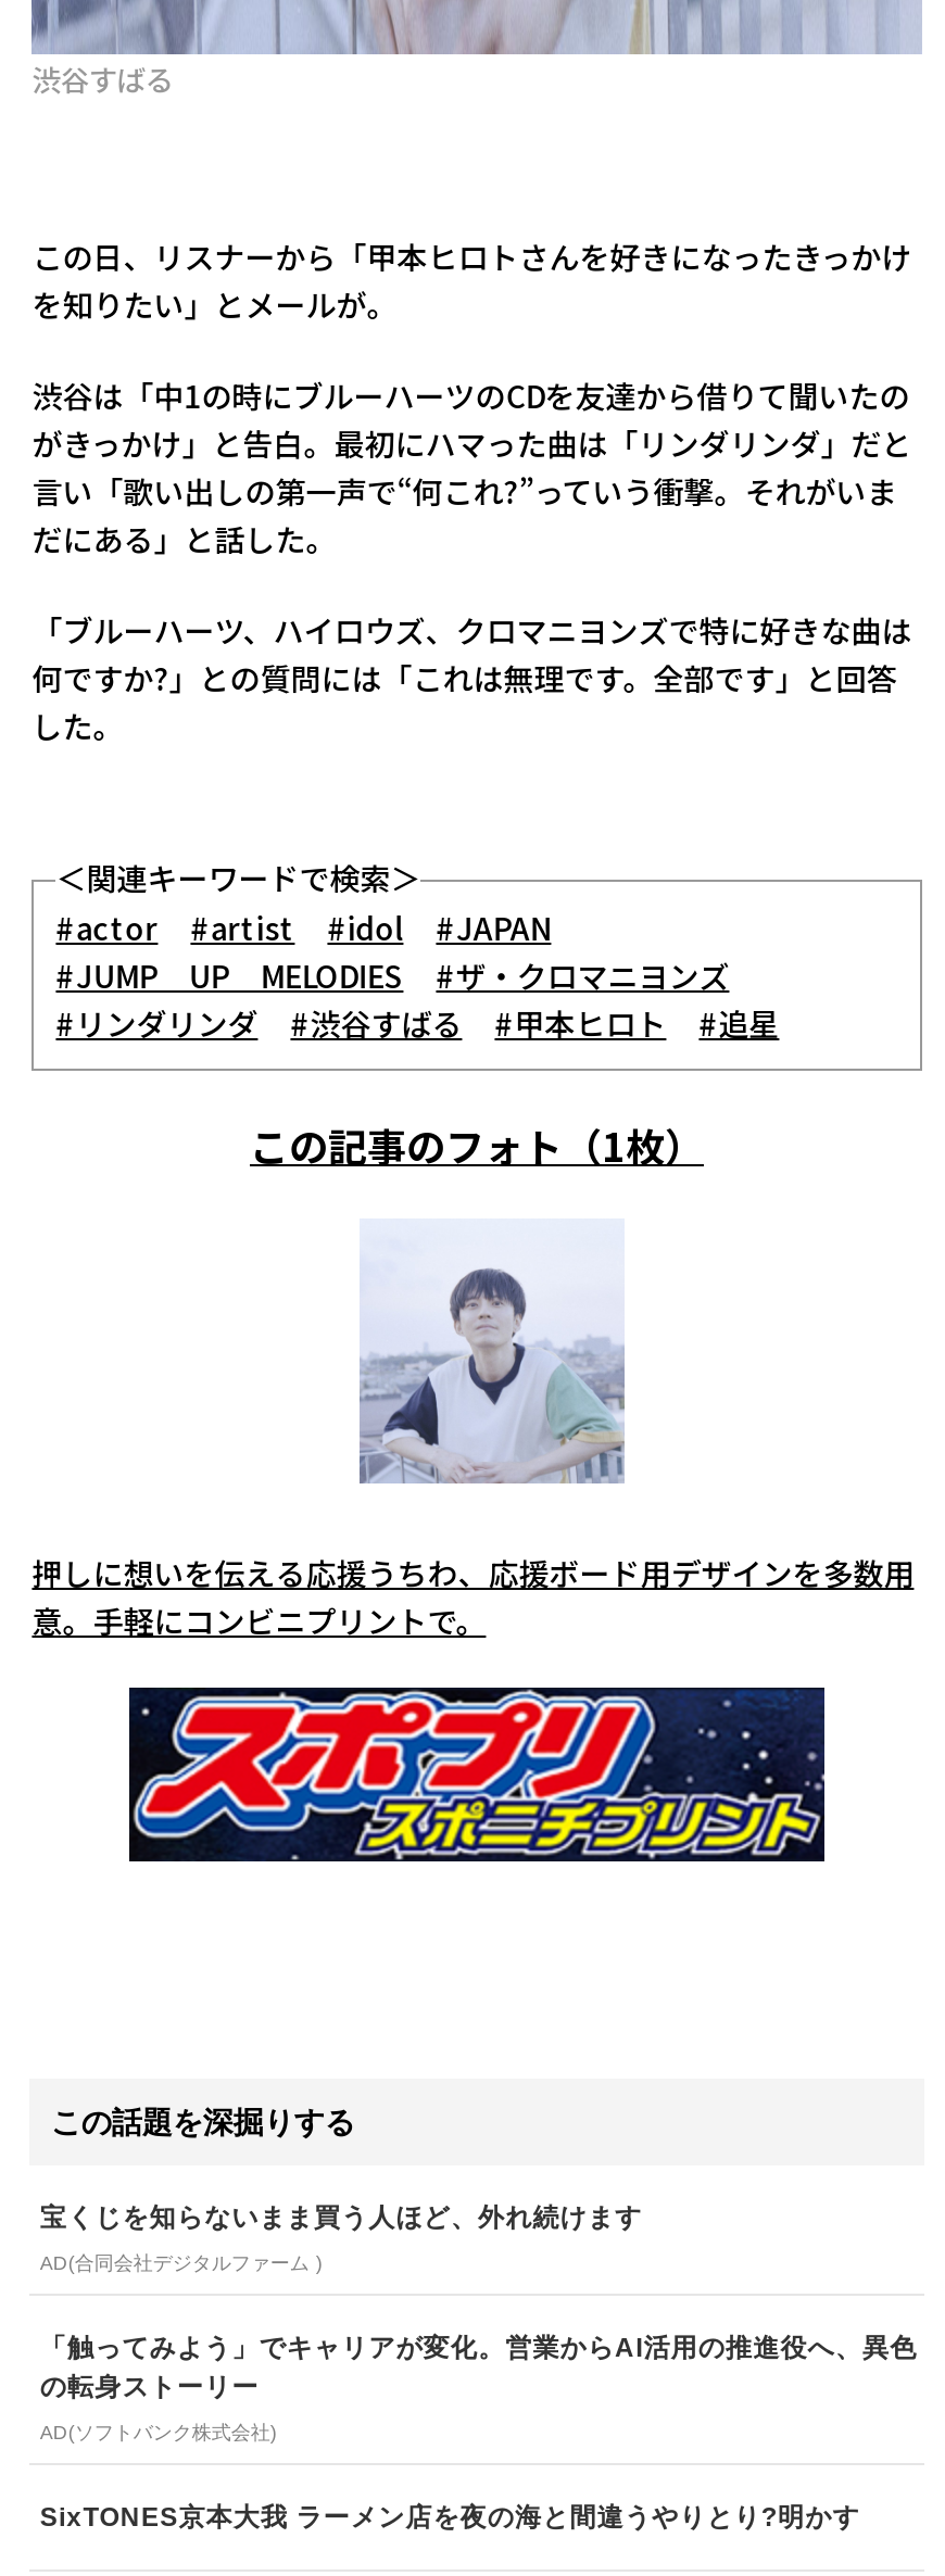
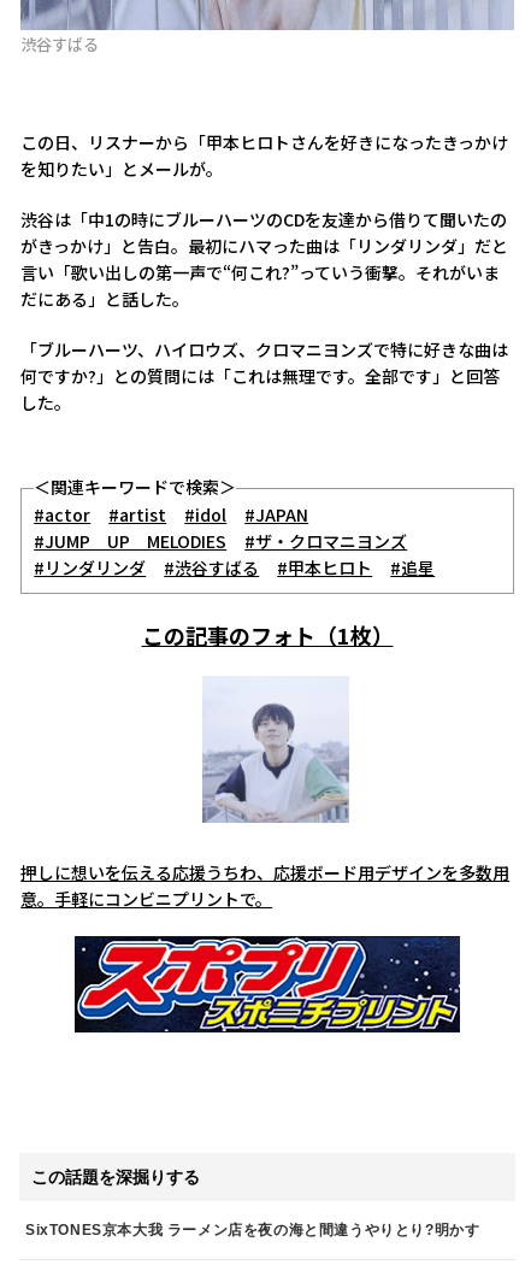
[40,2202,917,2444] 宝くじを知らないまま買う人ほど、外れ続けます | AD(合同会社デジタルファーム ) | 「触ってみよう」でキャリアが変化。営業からAI活用の推進役へ、異色 | の転身ストーリー | AD(ソフトバンク株式会社) -> none

